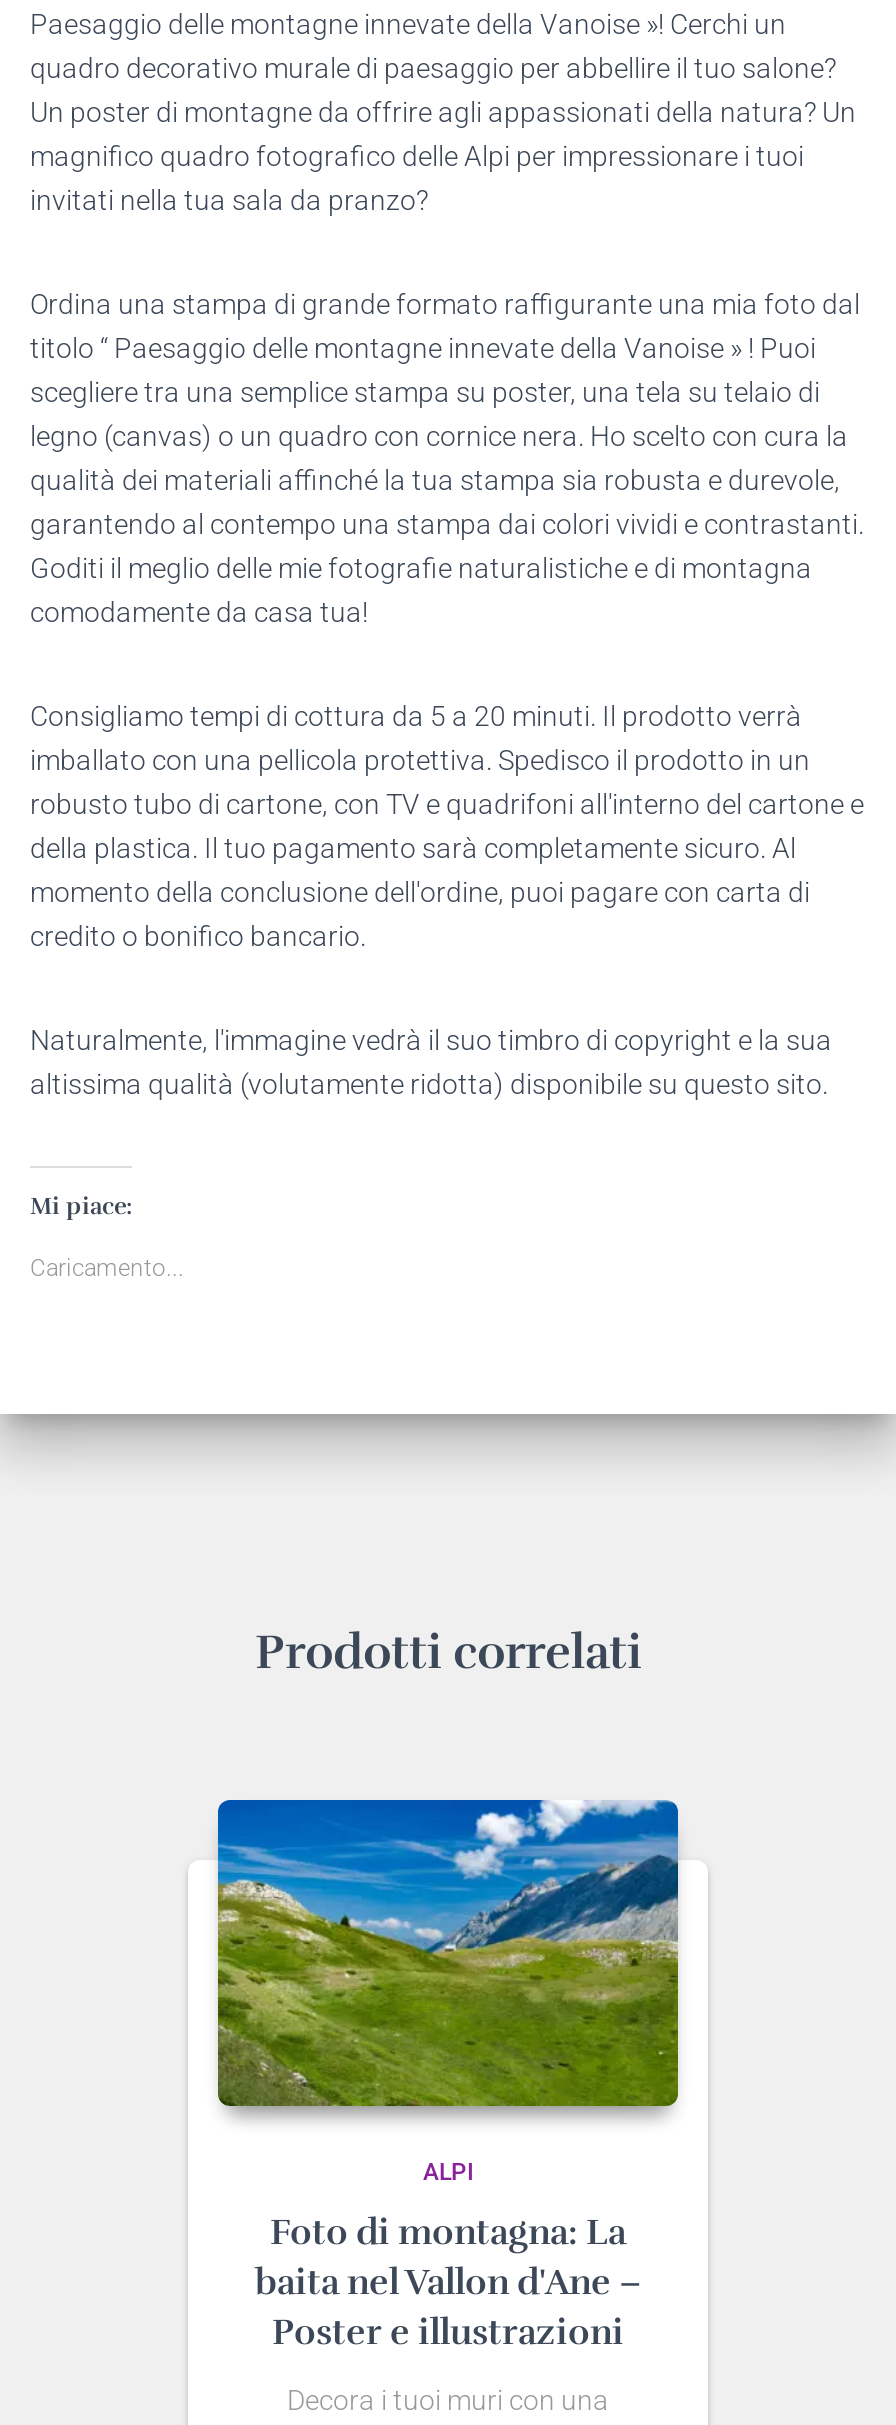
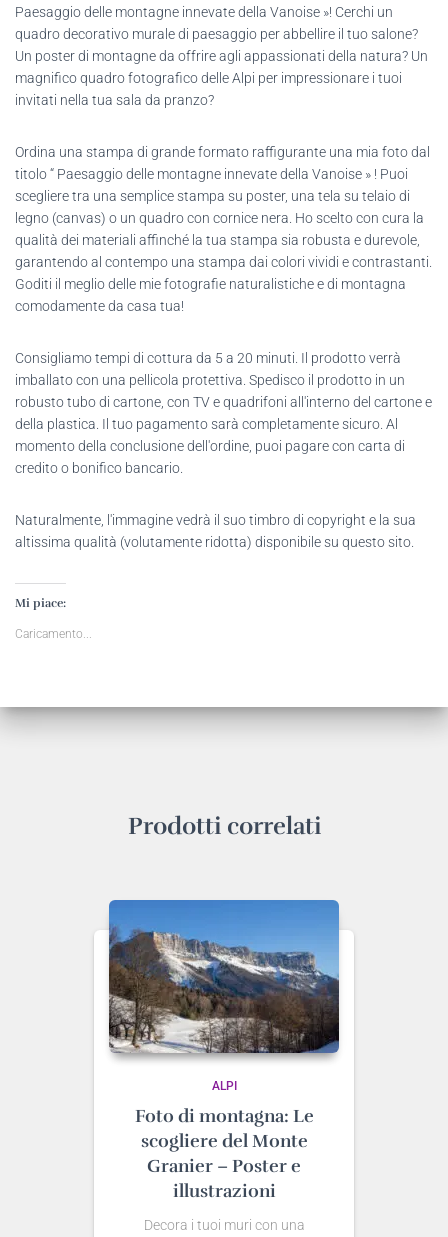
[216,1800,680,2108] [image] -> [108,899,340,1054] [image]
[255,2211,641,2355] Foto di montagna: La | baita nel Vallon d'Ane – | Poster e illustrazioni -> [134,1105,313,1202] Foto di montagna: Le | scogliere del Monte | Granier – Poster e | illustrazioni

